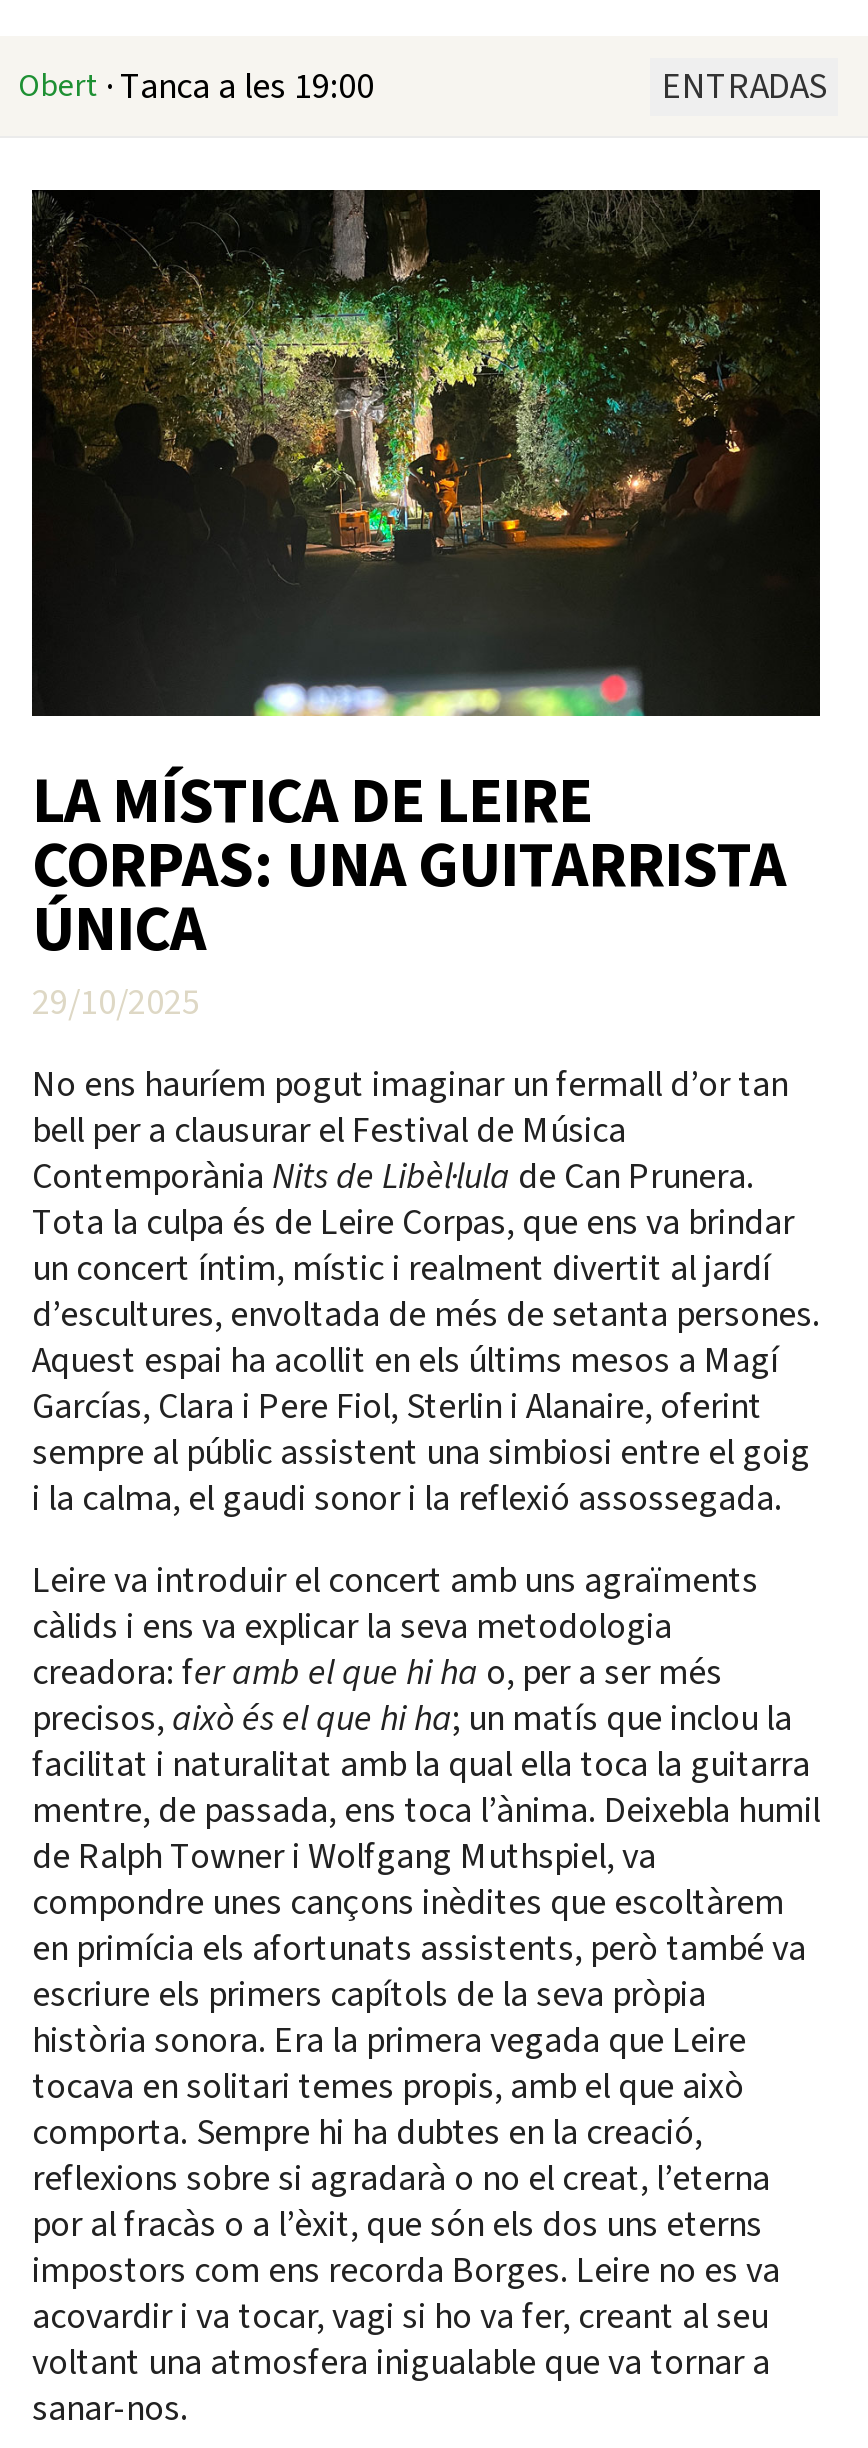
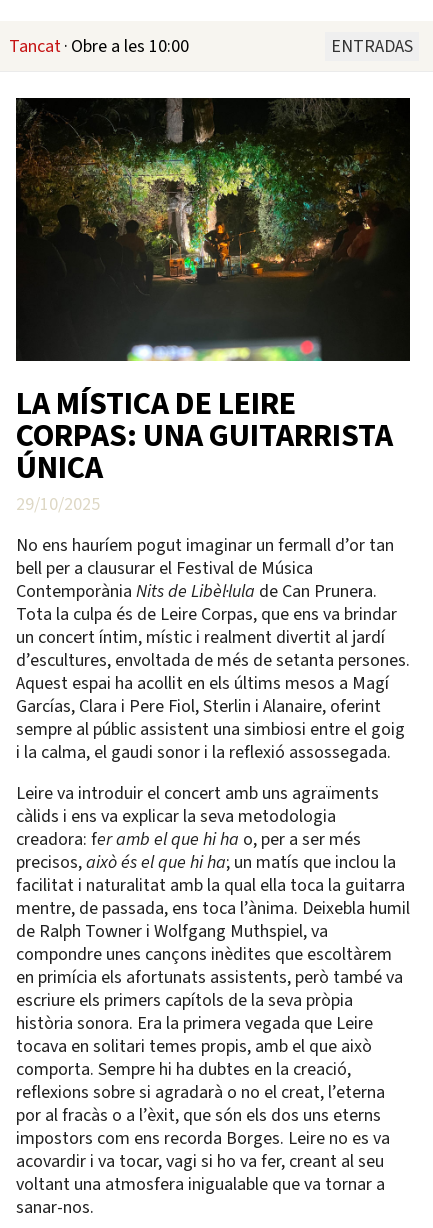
[18,61,374,111] Obert · Tanca a les 19:00 -> [9,33,189,58] Tancat · Obre a les 10:00

